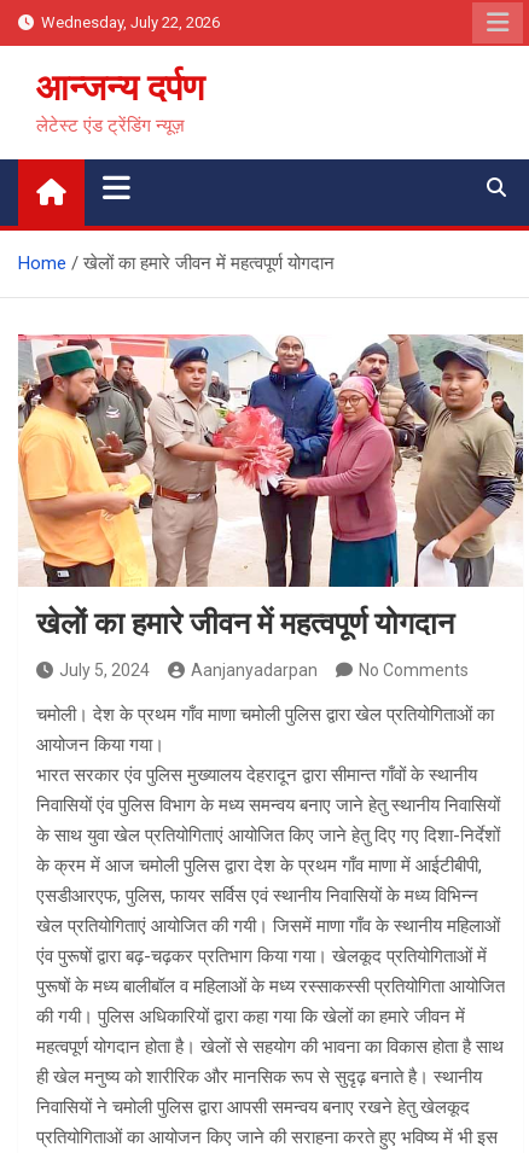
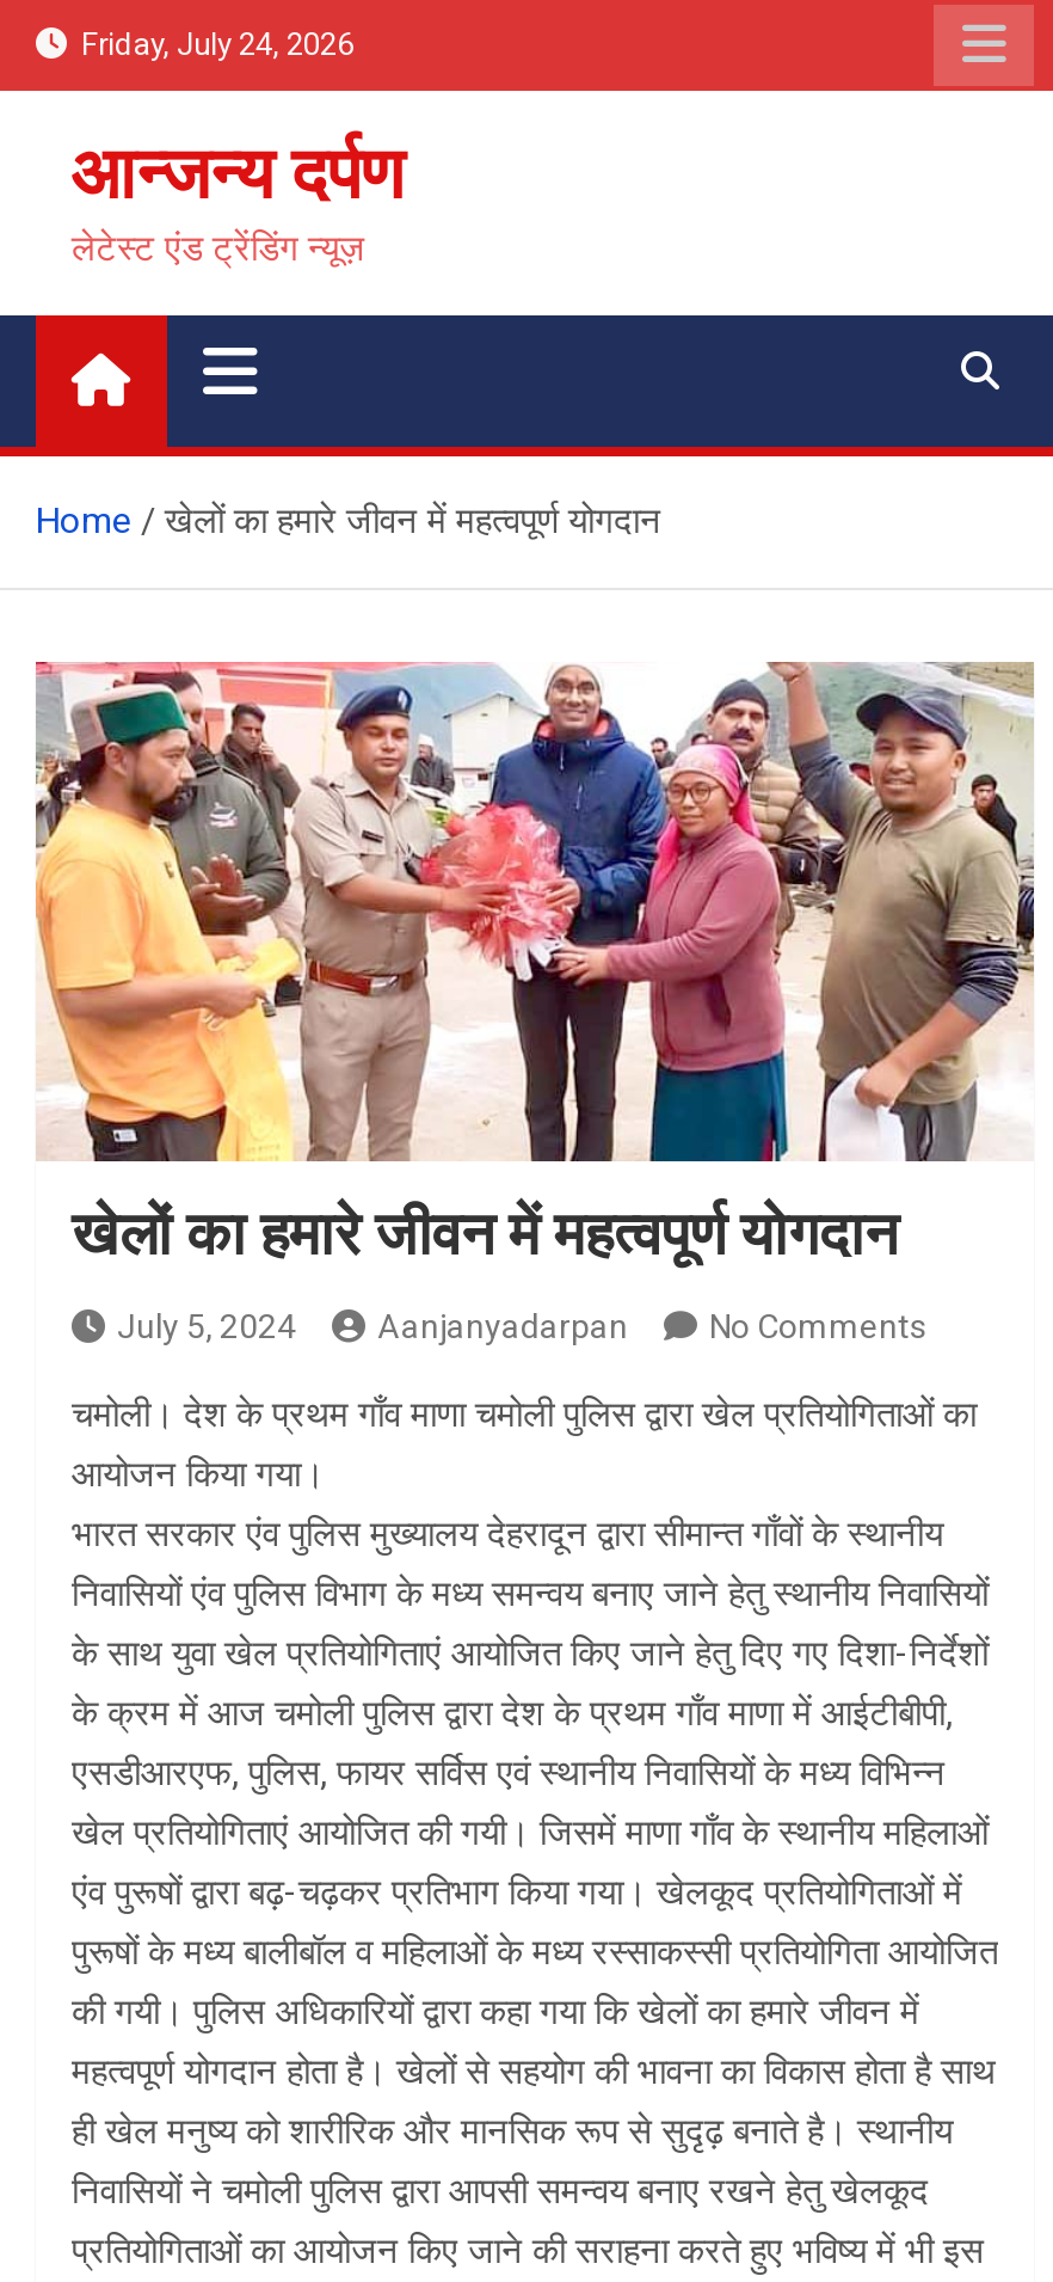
[34,13,220,31] Wednesday, July 22, 2026 -> [67,26,353,62] Friday, July 24, 2026

